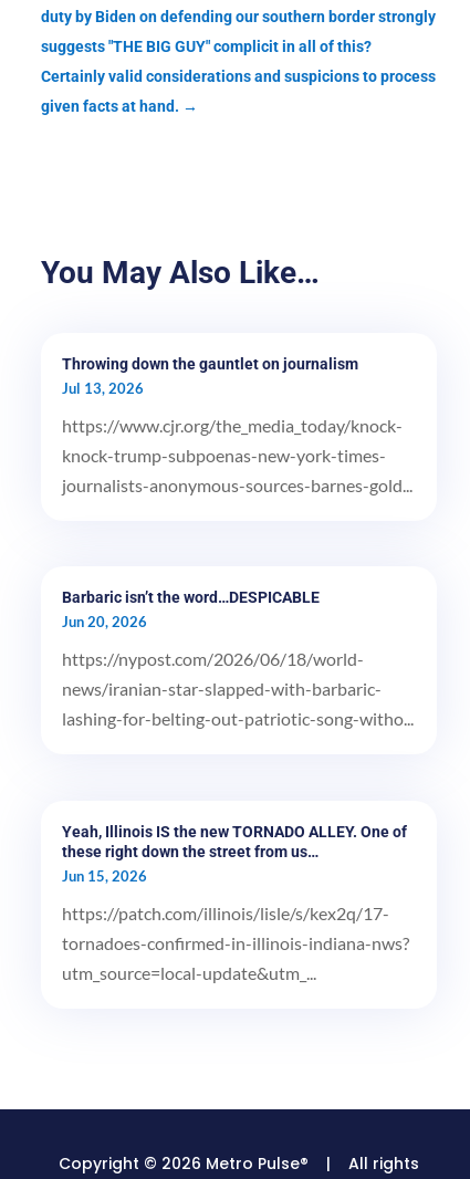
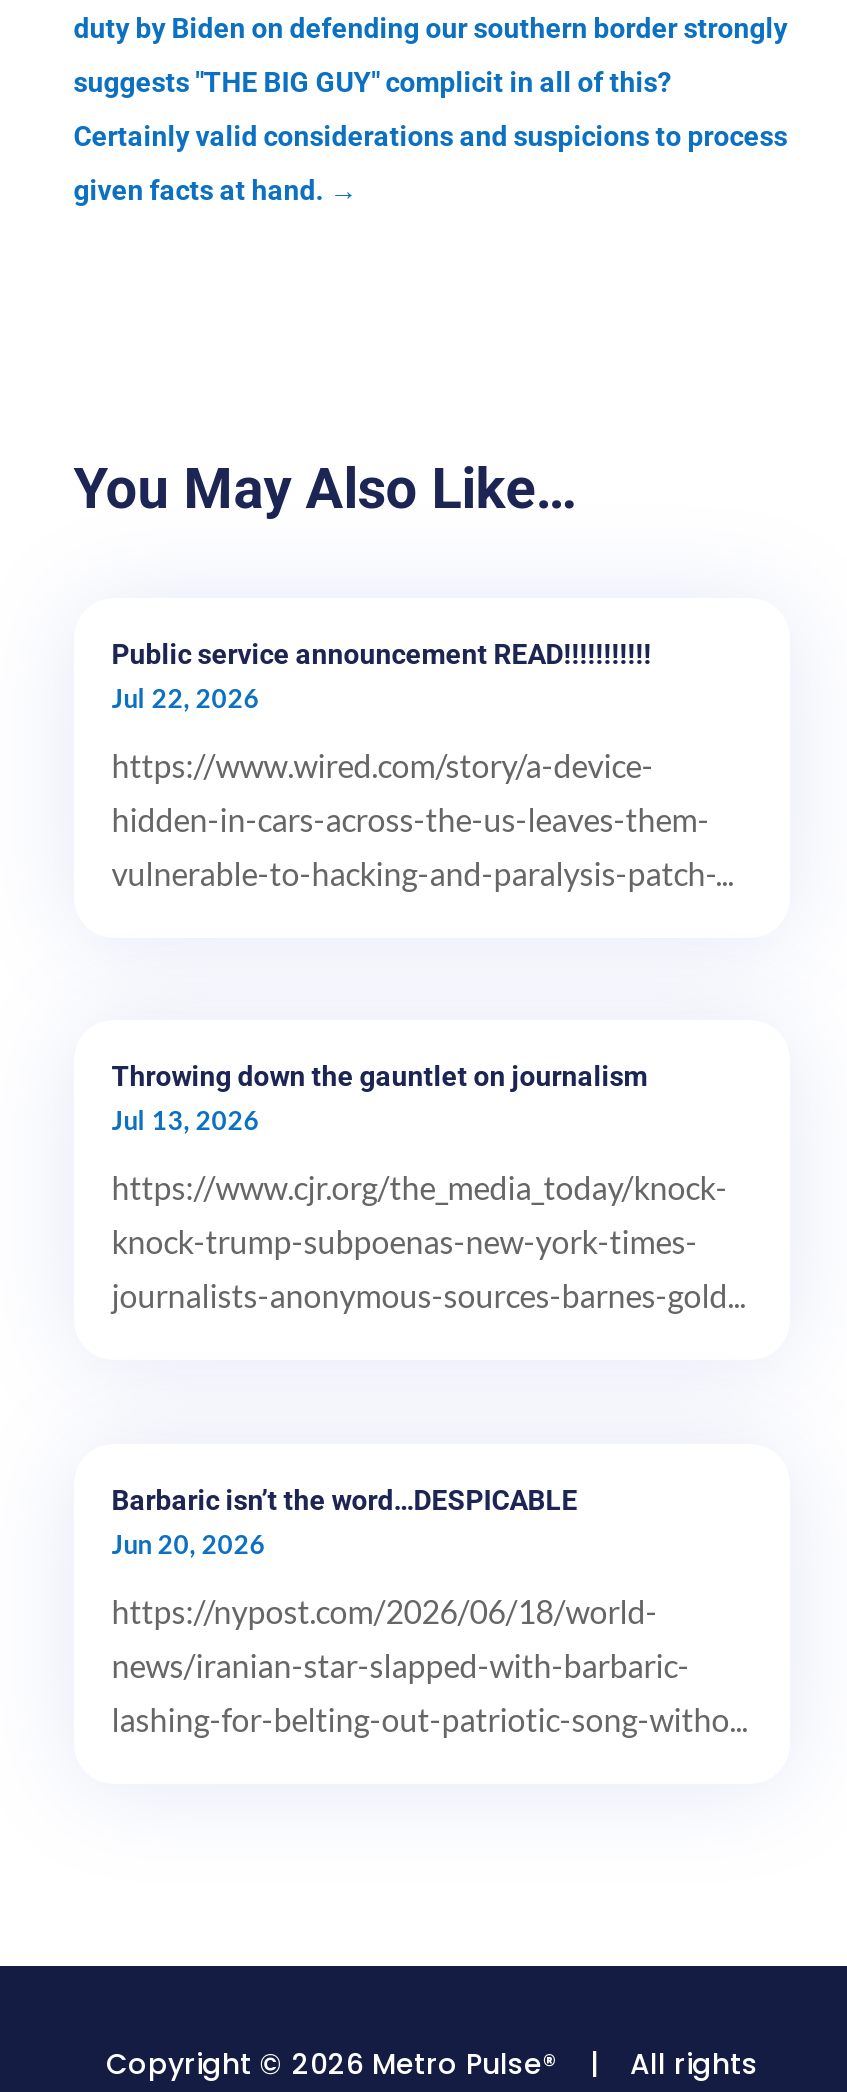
none -> [112,638,734,892] Public service announcement READ!!!!!!!!!!! | Jul 22, 2026 | https://www.wired.com/story/a-device- | hidden-in-cars-across-the-us-leaves-them- | vulnerable-to-hacking-and-paralysis-patch-...
moved [62,355,413,729] -> [112,1061,748,1737]: Throwing down the gauntlet on journalism | Jul 13, 2026 | https://www.cjr.org/the_media_today/knock- | ... | news/iranian-star-slapped-with-barbaric- | lashing-for-belting-out-patriotic-song-witho...
[62,822,409,983] Yeah, Illinois IS the new TORNADO ALLEY. One of | these right down the street from us… | Jun 15, 2026 | https://patch.com/illinois/lisle/s/kex2q/17- | tornadoes-confirmed-in-illinois-indiana-nws? | utm_source=local-update&utm_... -> none

